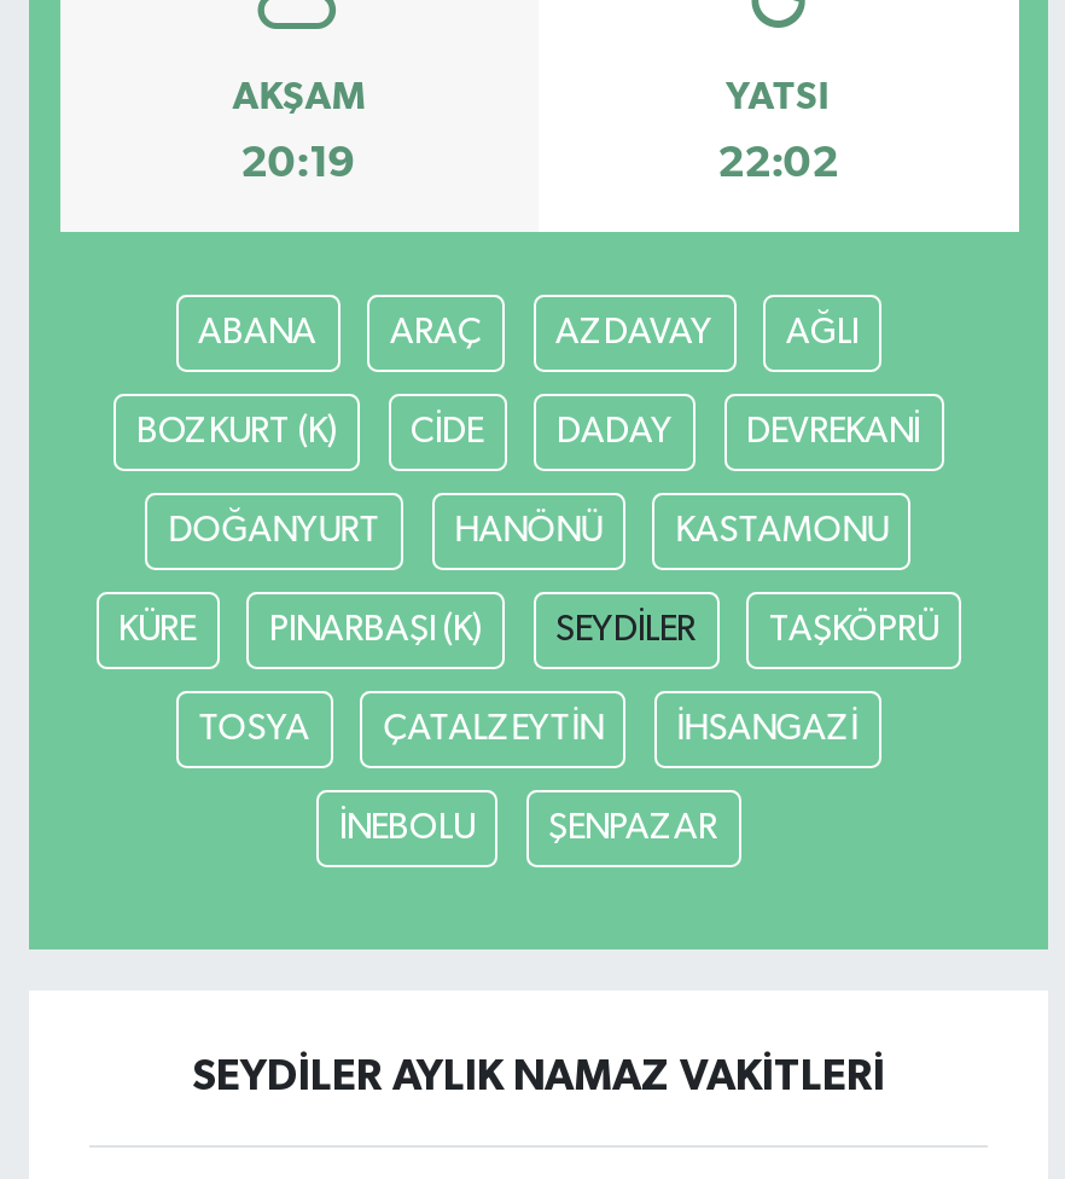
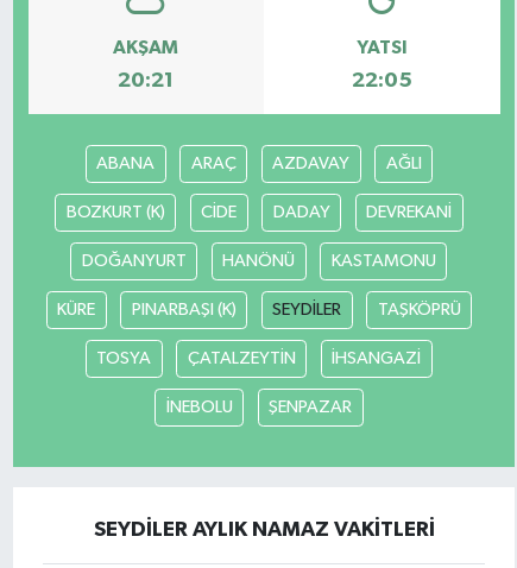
[241,144,357,187] 20:19 -> [118,71,174,92] 20:21
[718,144,838,187] 22:02 -> [352,71,412,92] 22:05

